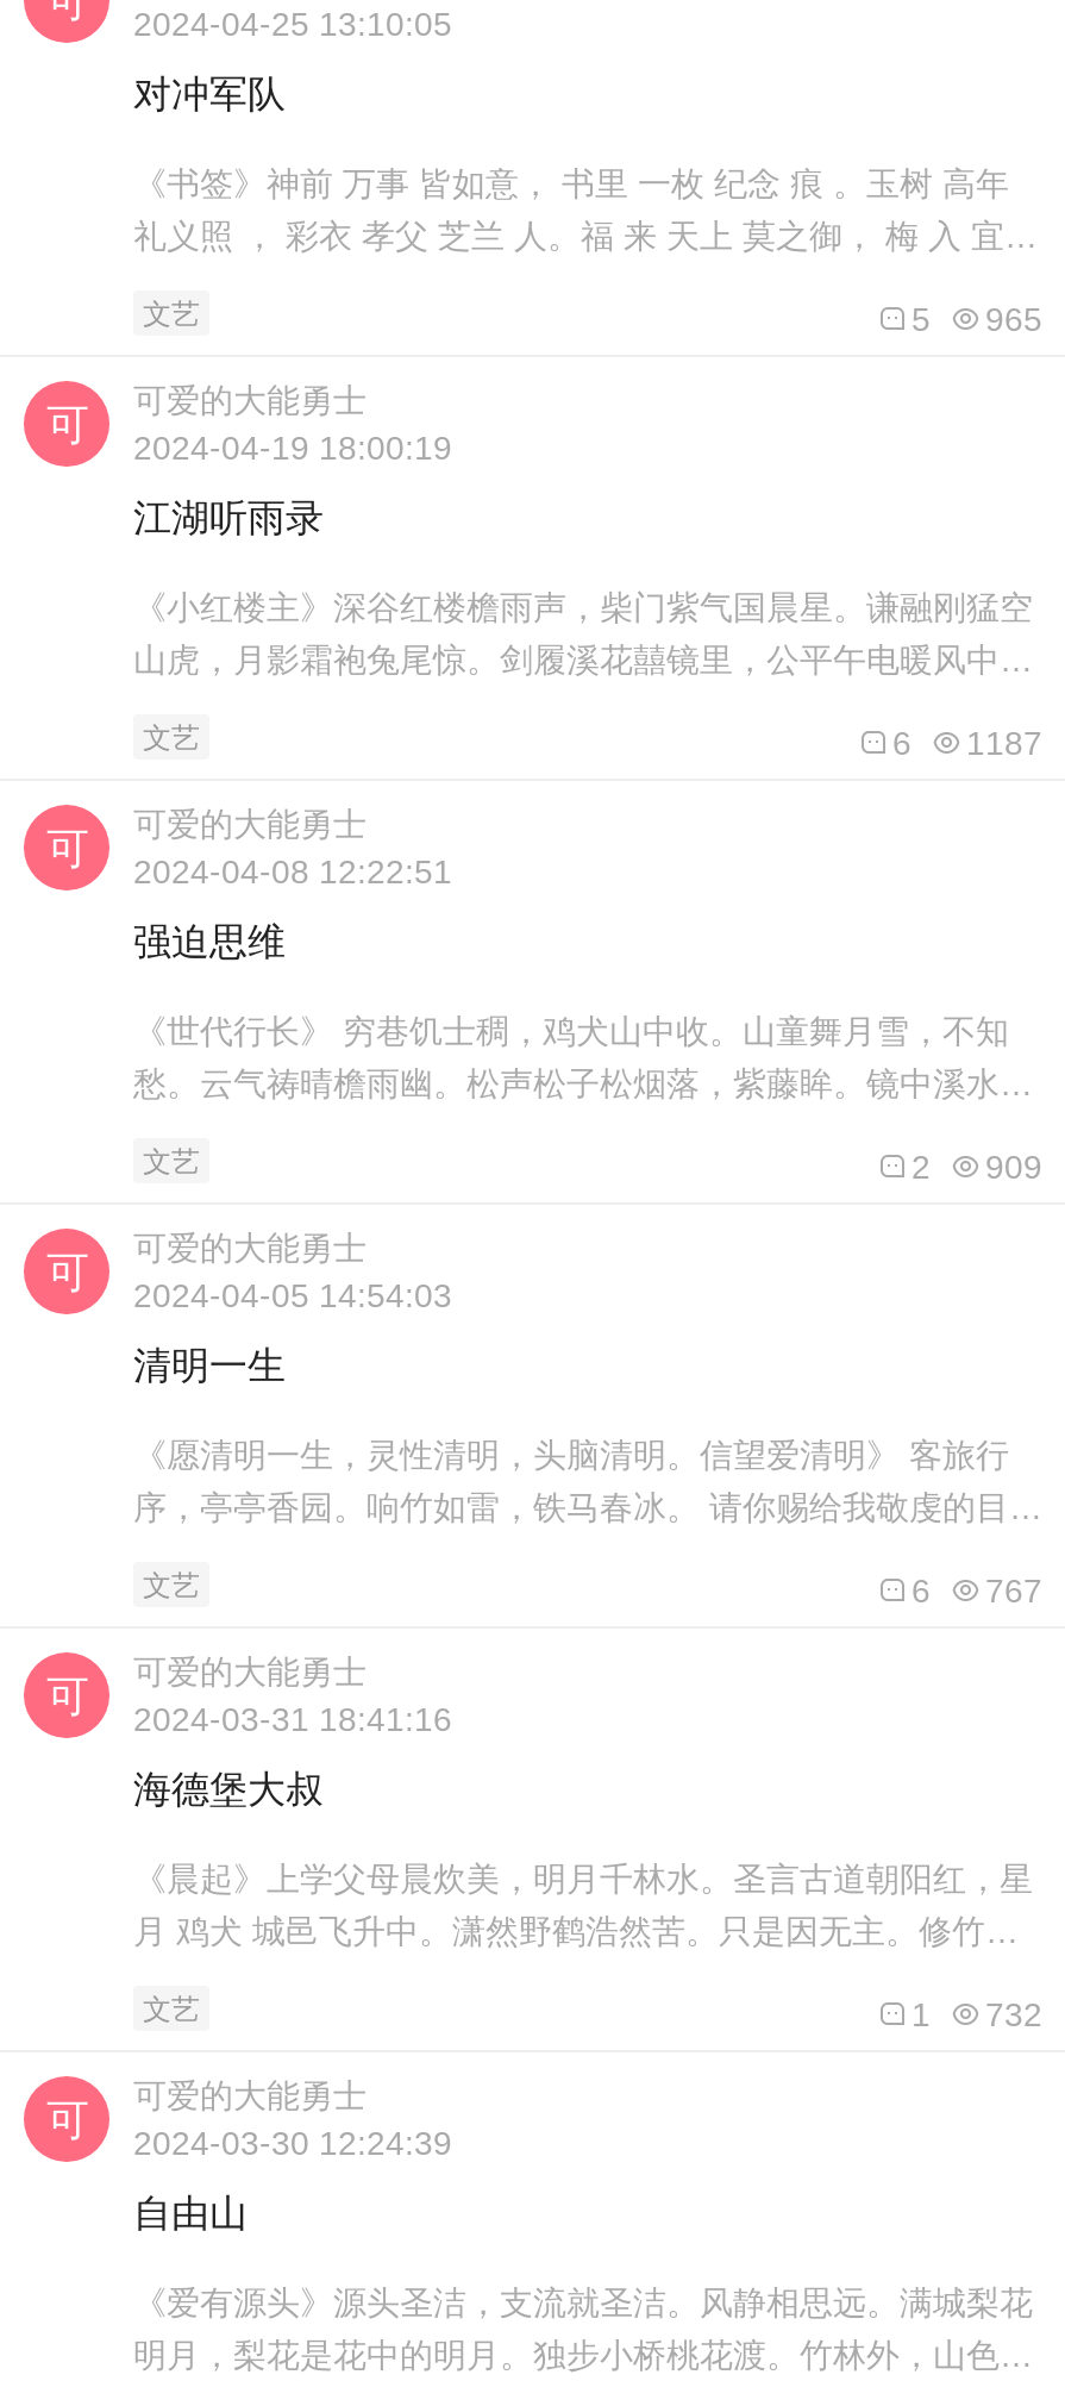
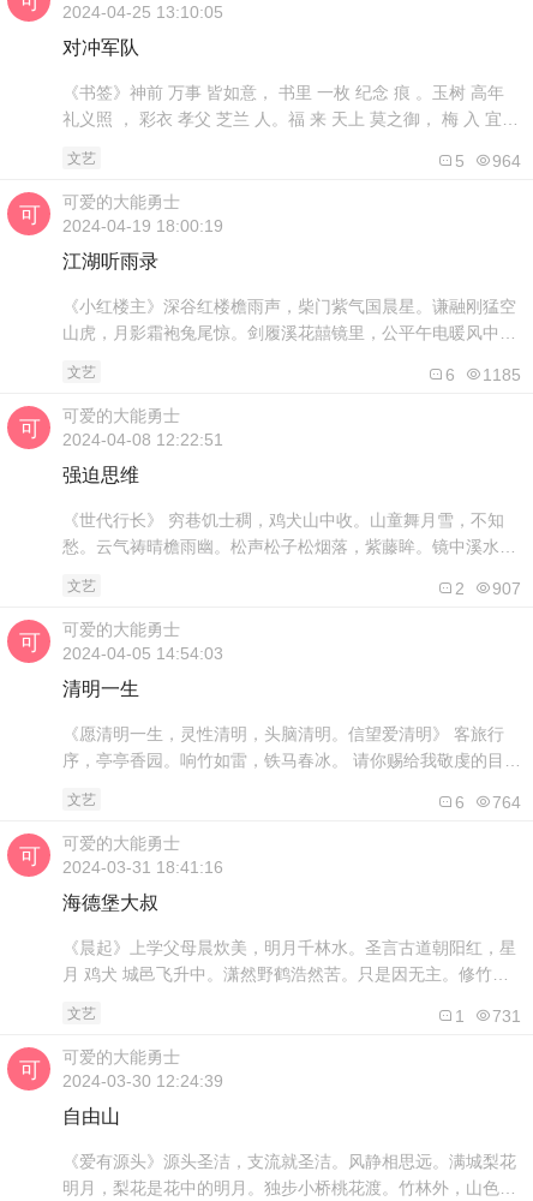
[911,300,1042,338] 5 965 -> [455,151,521,171] 5 964
[892,724,1042,762] 6 1187 -> [445,365,521,384] 6 1185
[911,1148,1042,1186] 2 909 -> [455,579,521,598] 2 907
[911,1571,1042,1610] 6 767 -> [455,793,521,812] 6 764
[911,1995,1042,2033] 1 732 -> [455,1006,521,1026] 1 731

